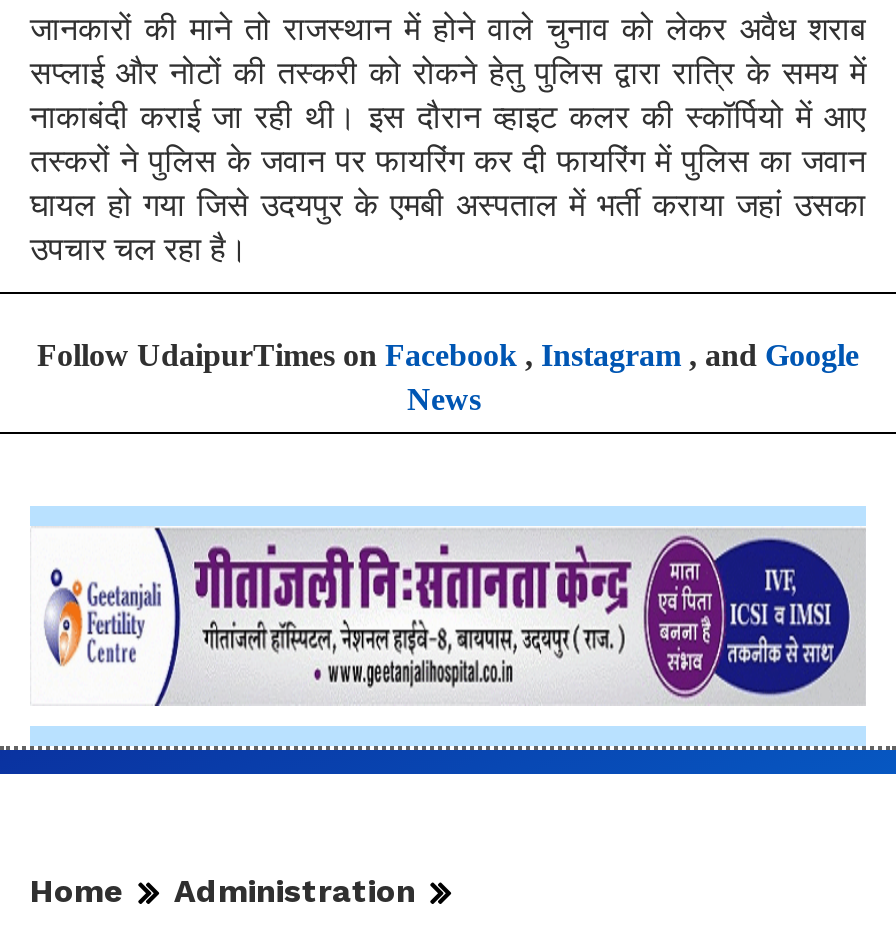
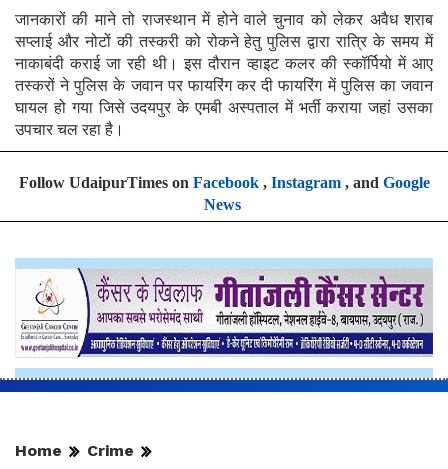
[44,534,866,700] [image] -> [20,272,434,355] [image]
[172,873,398,911] Administration -> [87,440,134,459] Crime

